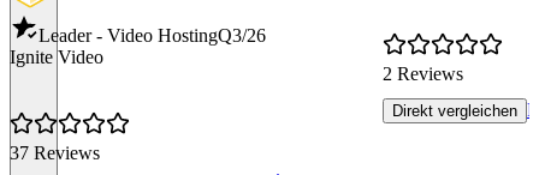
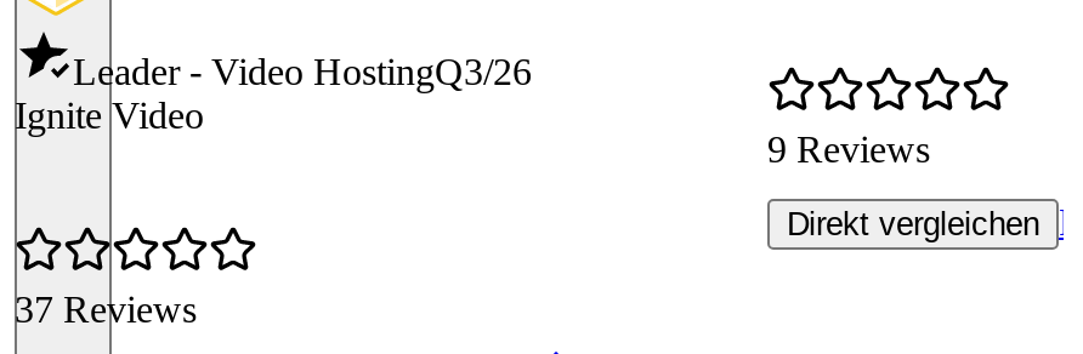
[383,63,463,84] 2 Reviews -> [767,128,930,169] 9 Reviews

